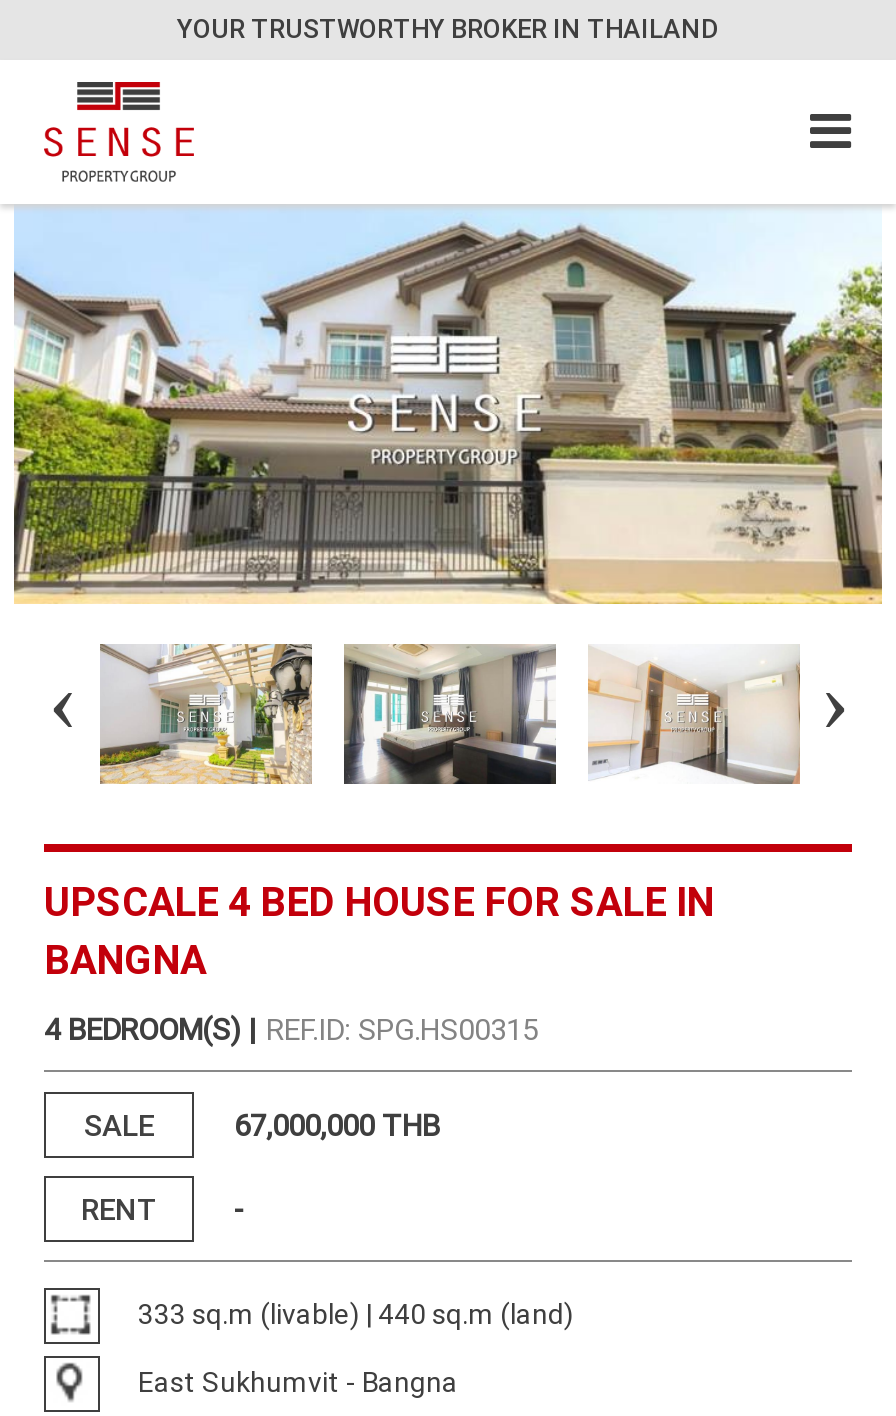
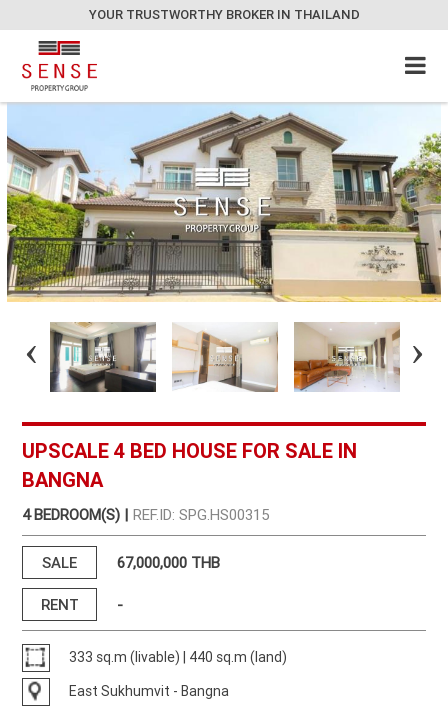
[98,644,314,786] [image] -> [49,321,156,393] [image]
[342,642,558,786] [image] -> [171,322,279,393] [image]
[588,646,800,786] [image] -> [293,322,400,392] [image]

